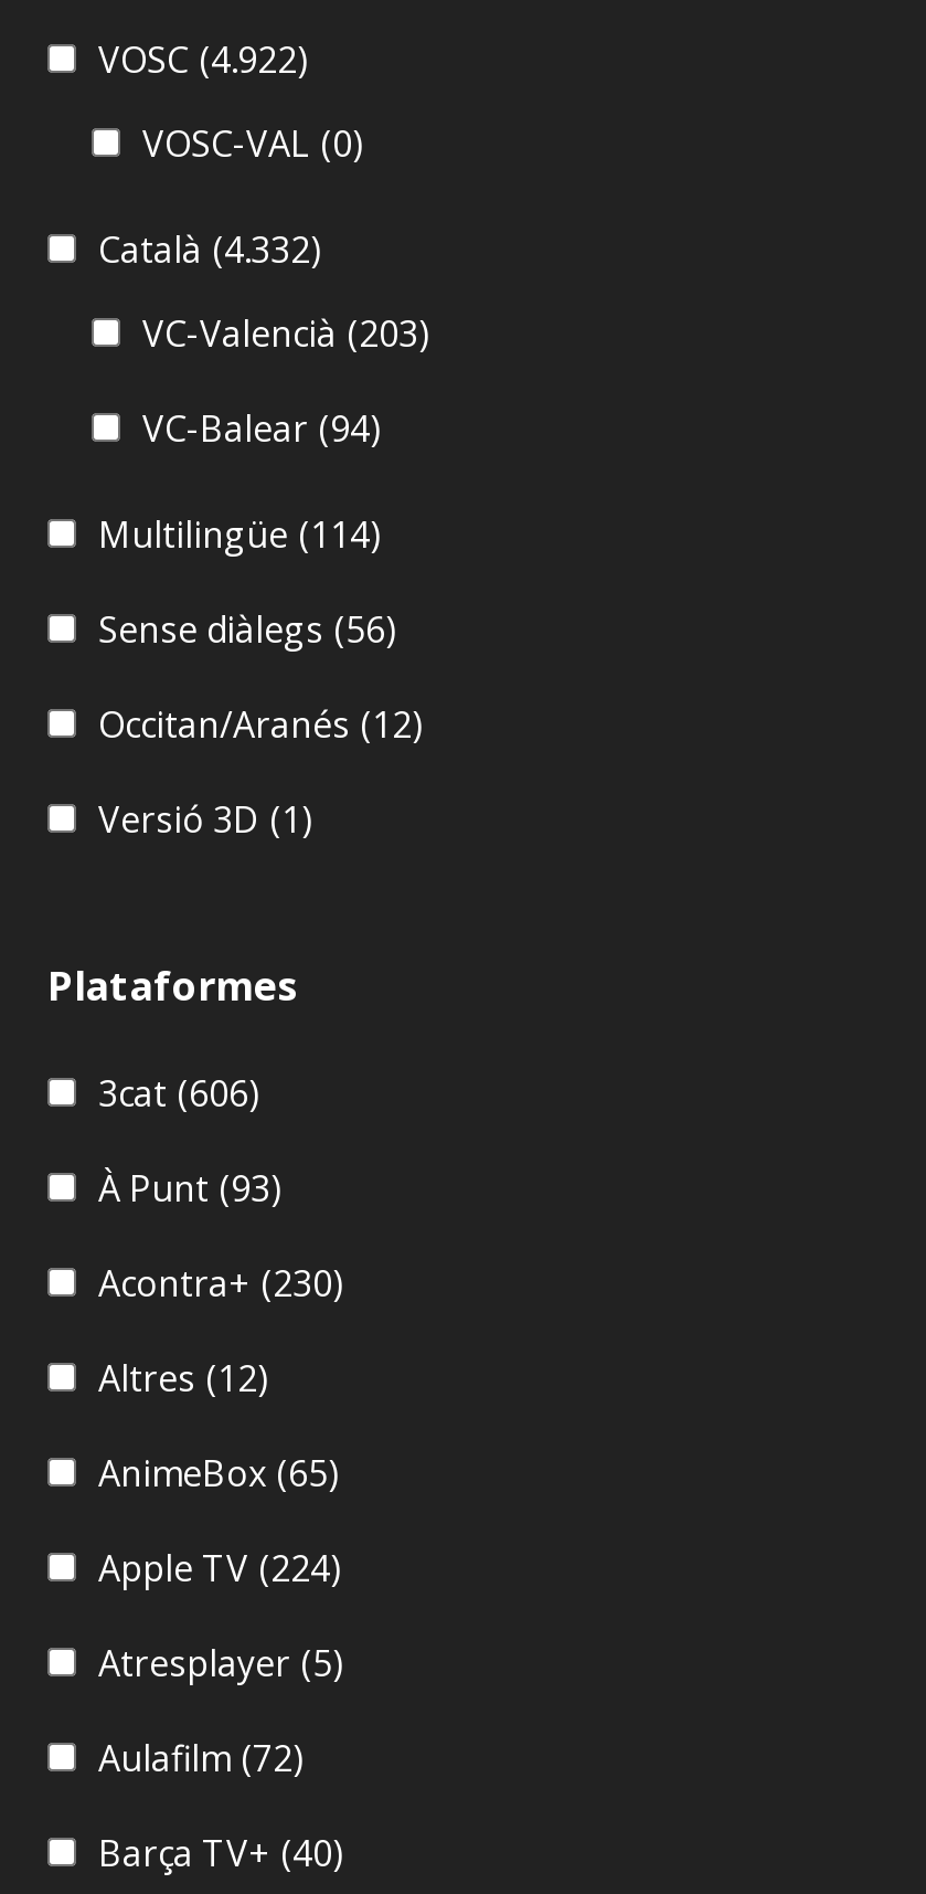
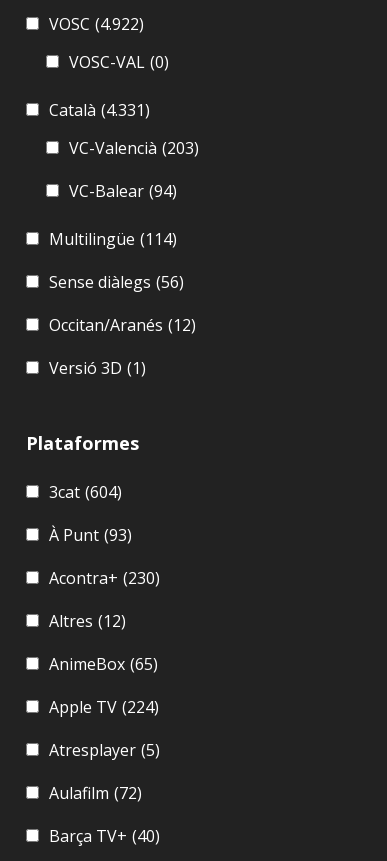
[98,226,321,275] Català (4.332) -> [49,99,150,121] Català (4.331)
[98,1070,259,1119] 3cat (606) -> [49,481,122,503] 3cat (604)

